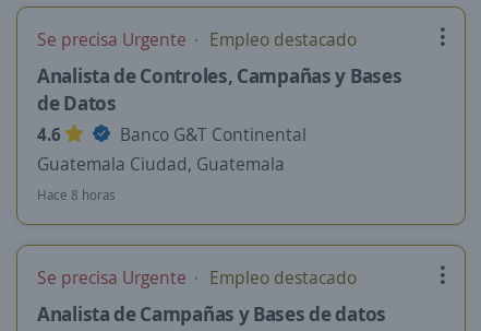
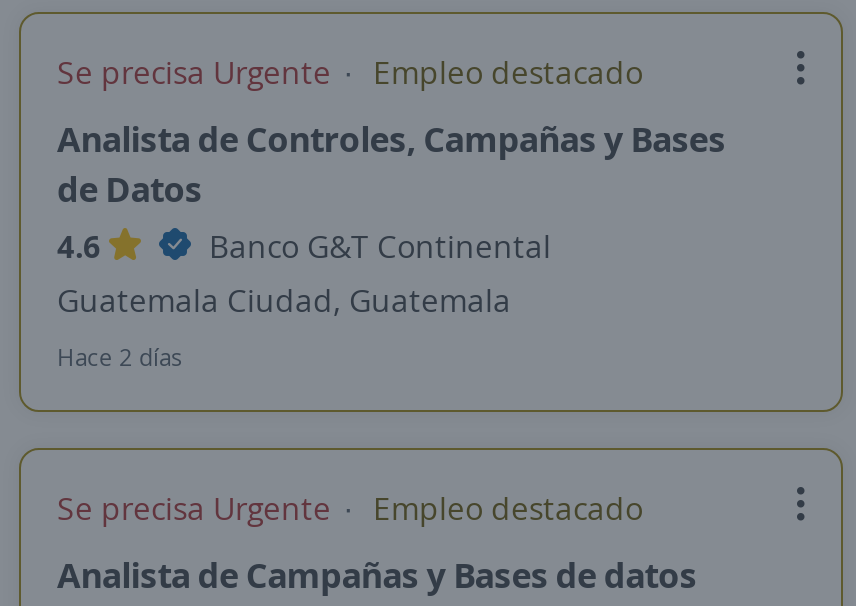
[37,186,116,204] Hace 8 horas -> [57,340,183,374] Hace 2 días

